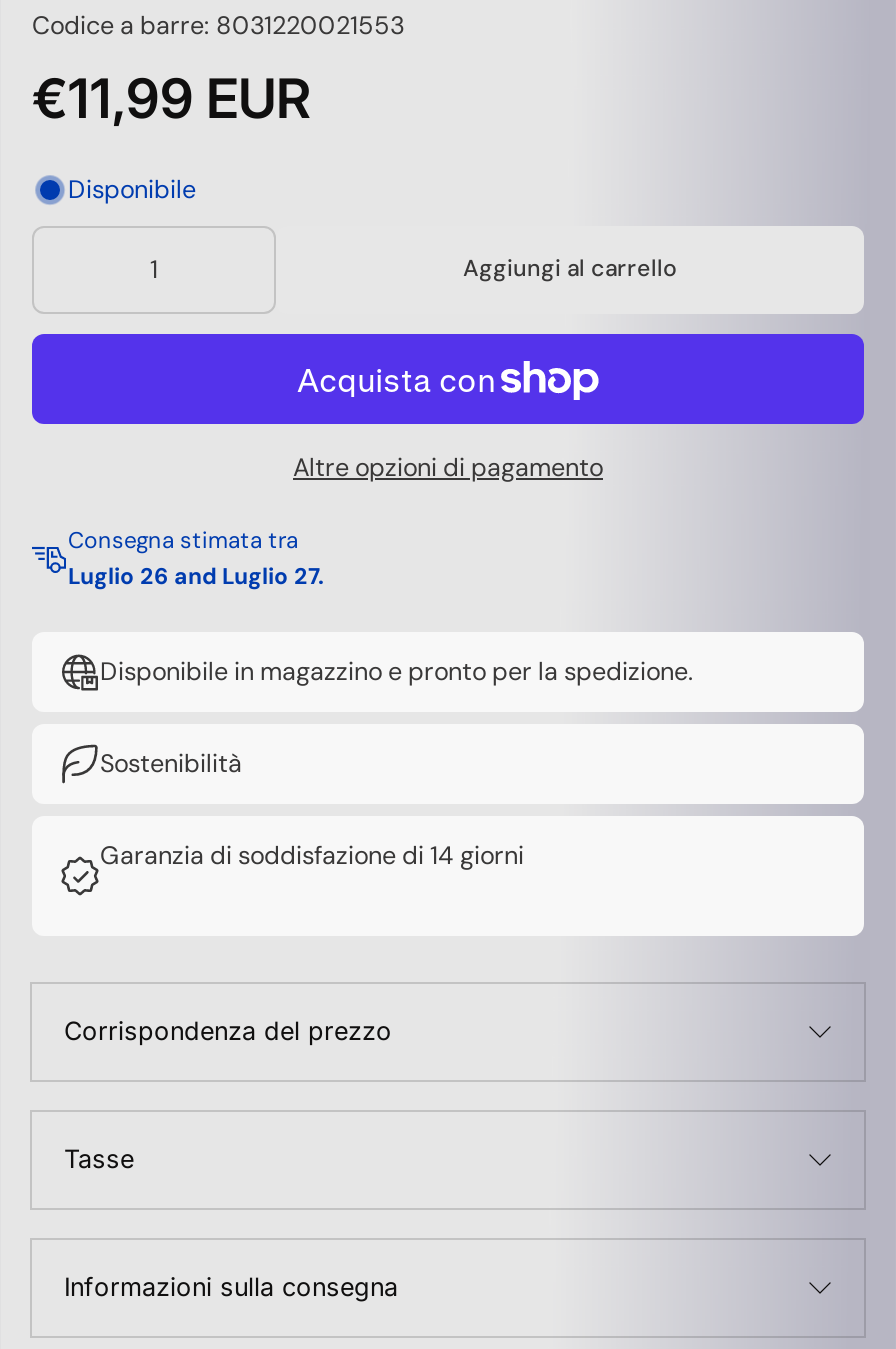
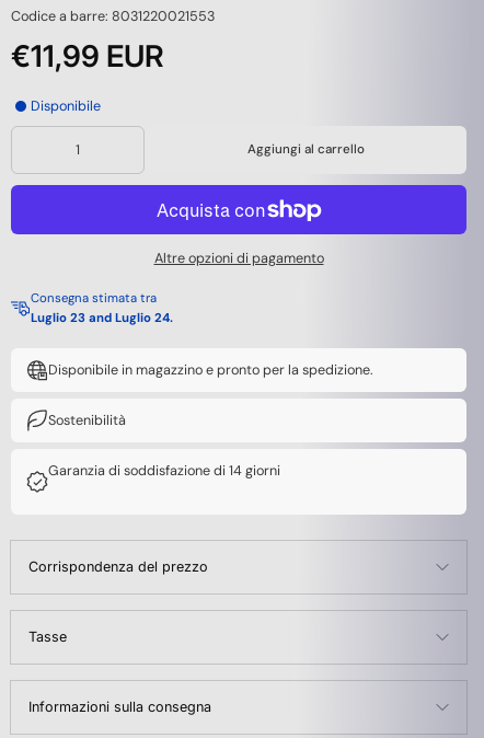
[68,562,324,592] Luglio 26 and Luglio 27. -> [31,310,173,327] Luglio 23 and Luglio 24.

